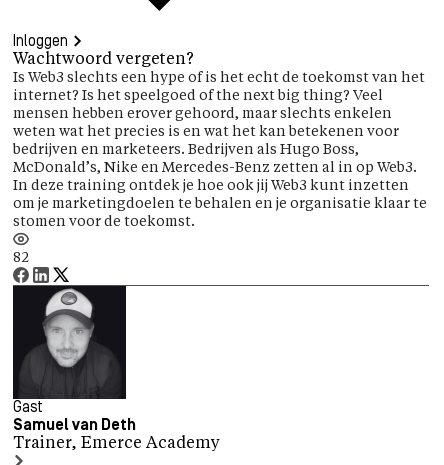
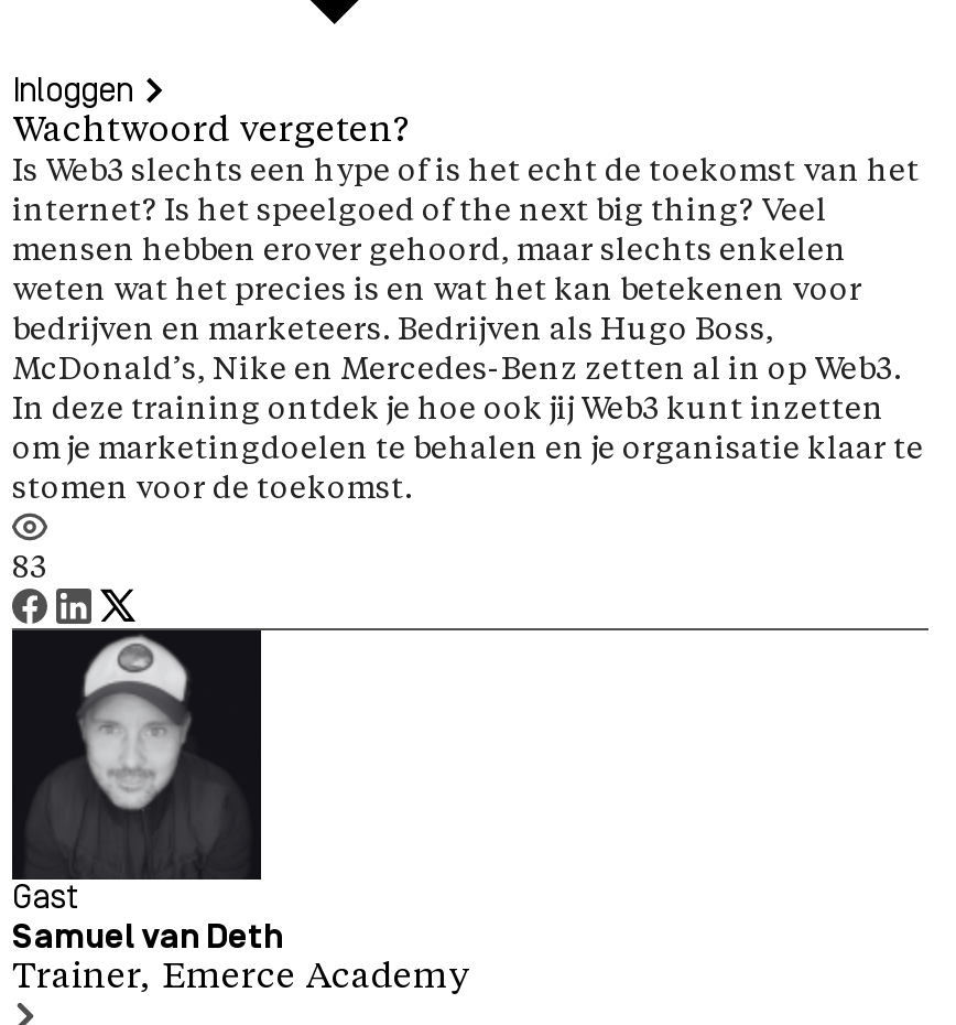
[13,251,29,265] 82 -> [12,552,47,583] 83

